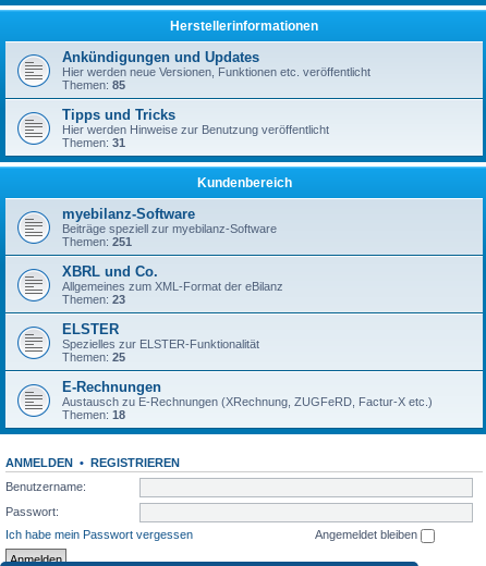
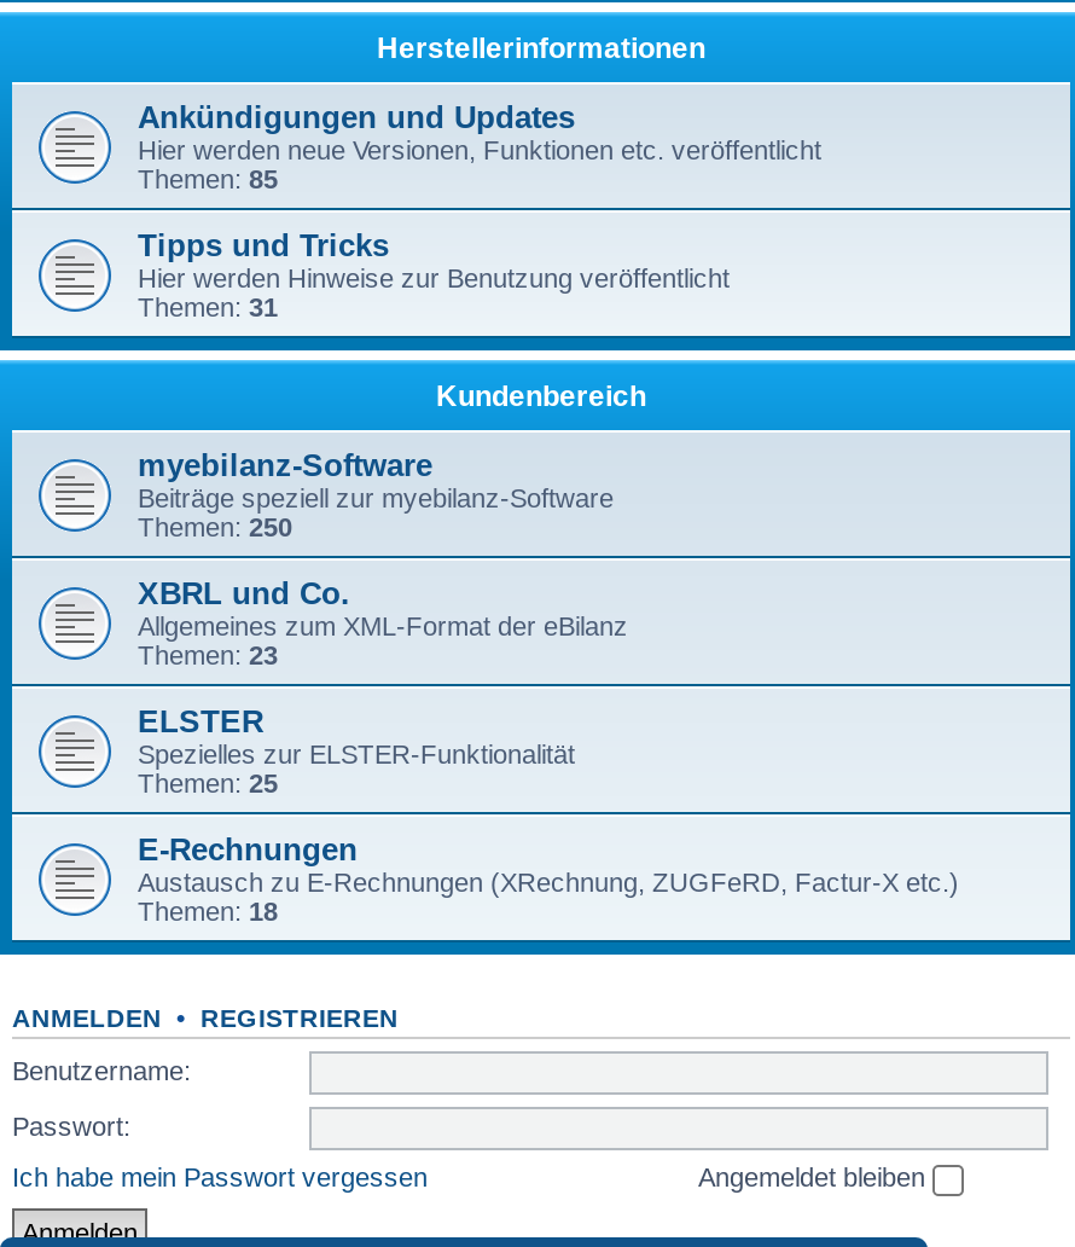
[62,235,132,248] Themen: 251 -> [138,512,292,541] Themen: 250

